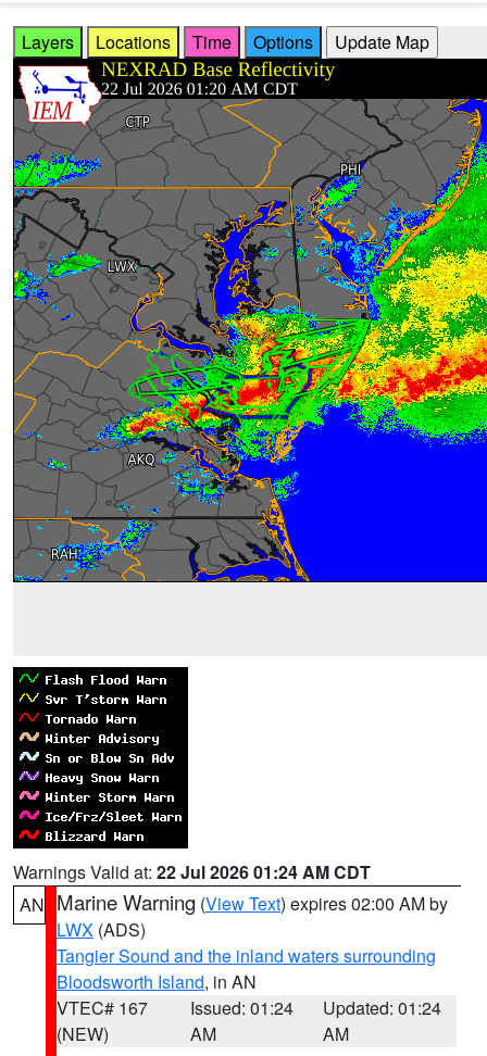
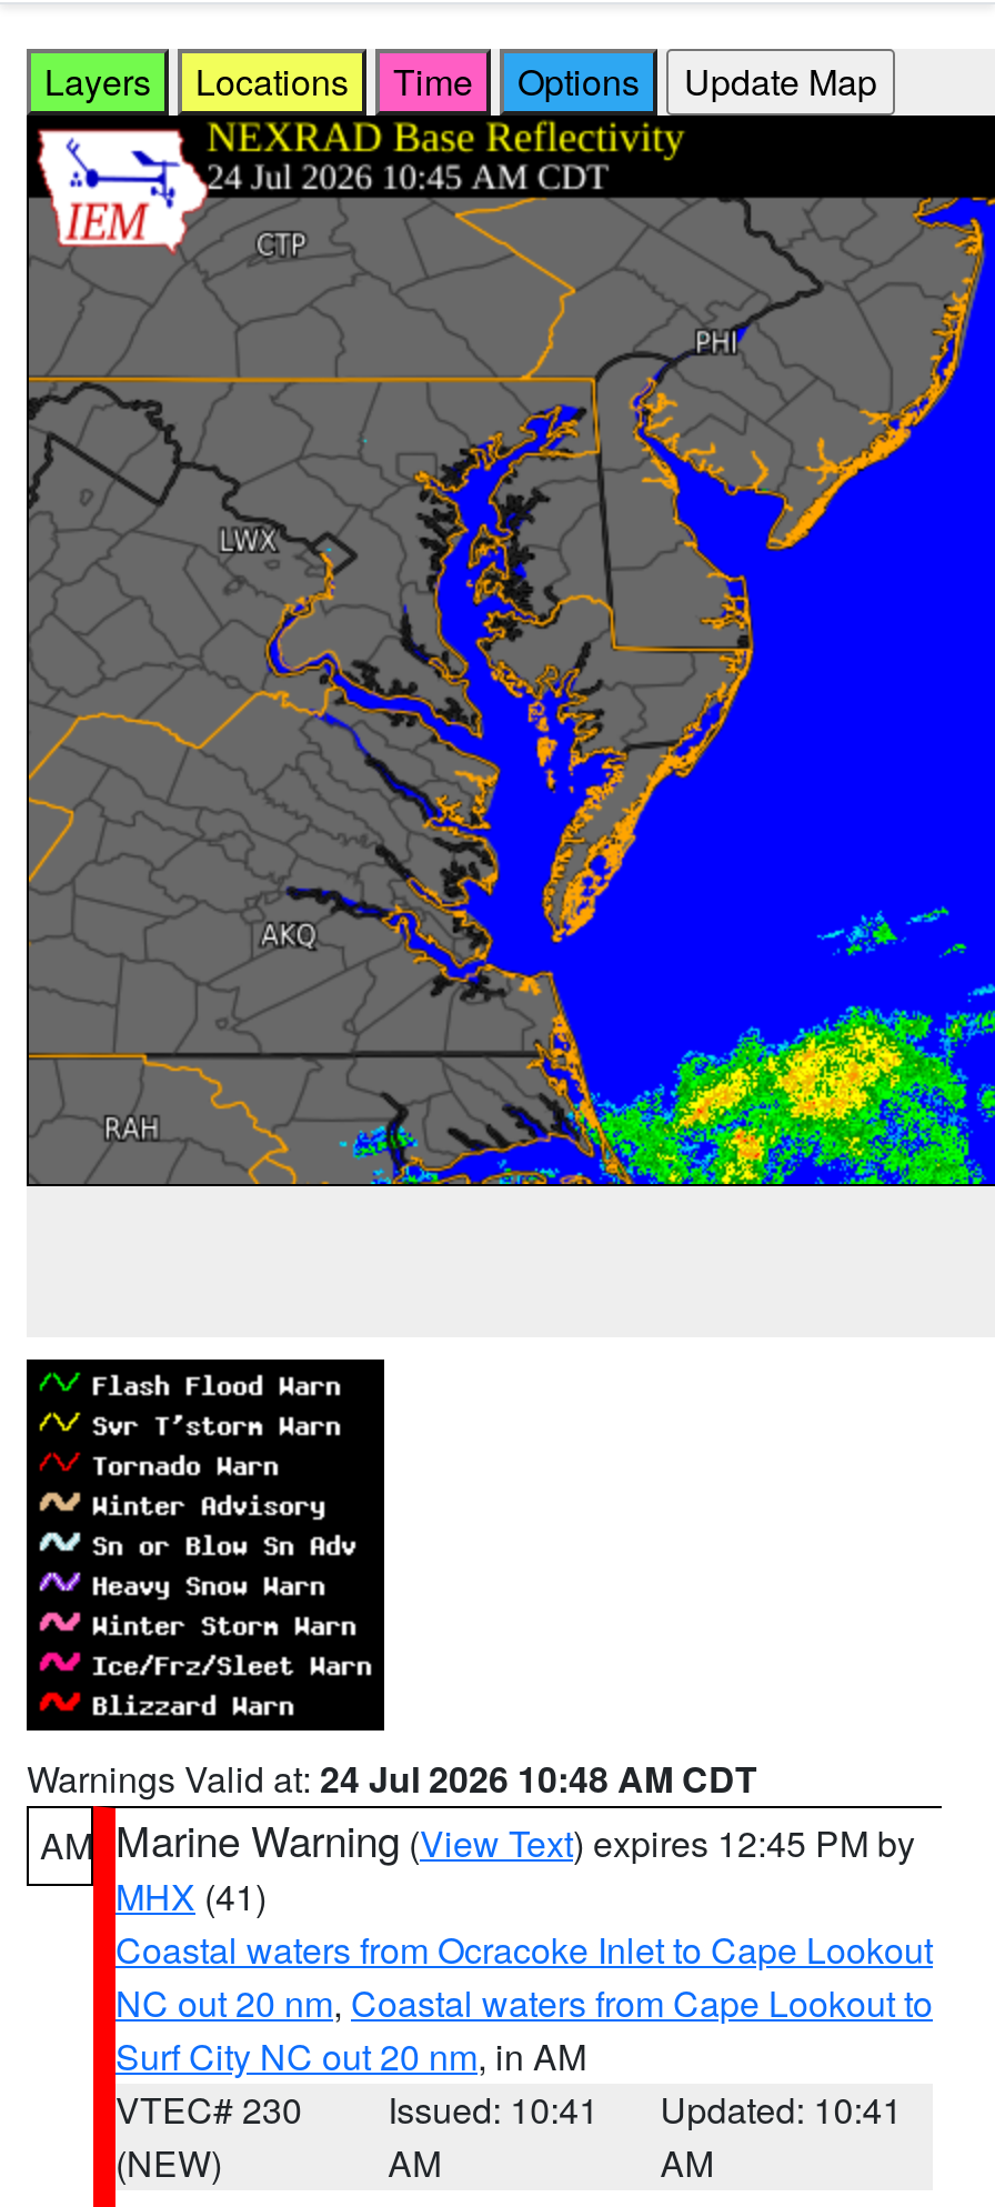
[13,141,484,582] [image] -> [31,287,988,1186] [image]
[13,859,448,1020] Warnings Valid at: 22 Jul 2026 01:24 AM CDT | AN Marine Warning (View Text) expires 02:00 AM by | LWX (ADS) | Tangier Sound and the inland waters surrounding | Bloodsworth Island, in AN | VTEC# 167 -> [27,1753,933,2135] Warnings Valid at: 24 Jul 2026 10:48 AM CDT | AM Marine Warning (View Text) expires 12:45 PM by | MHX (41) | Coastal waters from Ocracoke Inlet to Cape Lookout | NC out 20 nm, Coastal waters from Cape Lookout to | Surf City NC out 20 nm, in AM | VTEC# 230
[190,995,293,1020] Issued: 01:24 -> [388,2084,599,2135] Issued: 10:41
[323,995,442,1020] Updated: 01:24 -> [660,2084,902,2135] Updated: 10:41

